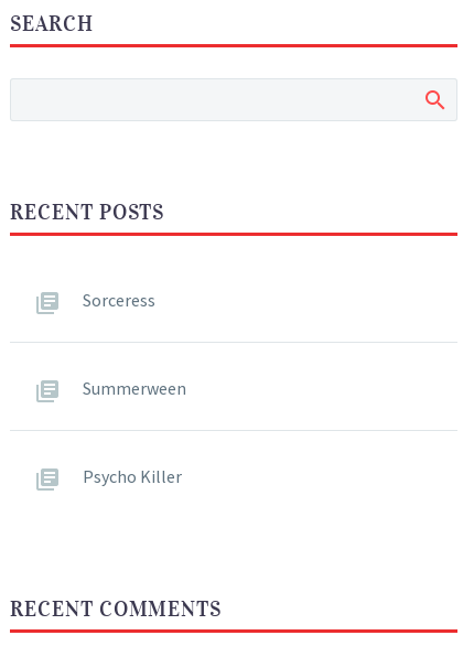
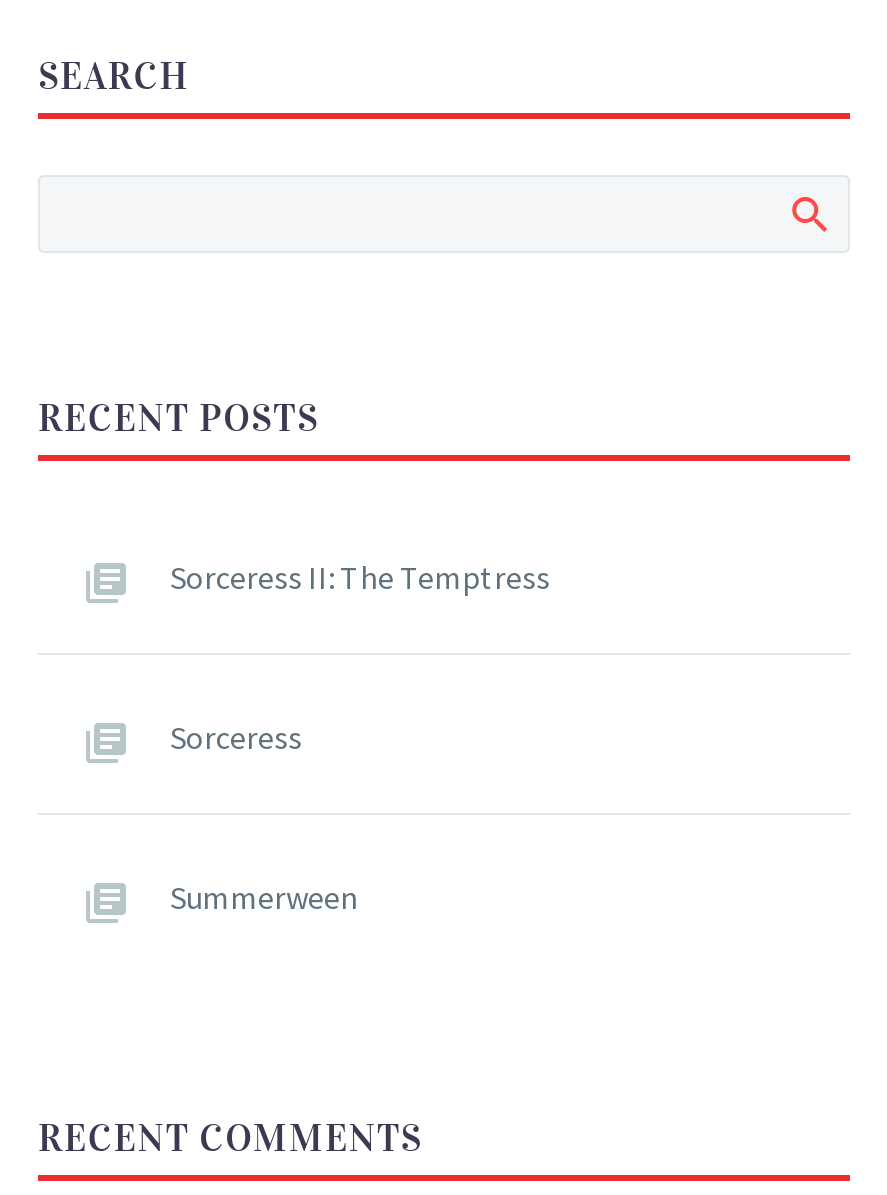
none -> [170,556,550,596] Sorceress II: The Temptress
moved [83,288,186,398] -> [170,716,358,916]: Sorceress | Summerween
[83,465,182,487] Psycho Killer -> none

